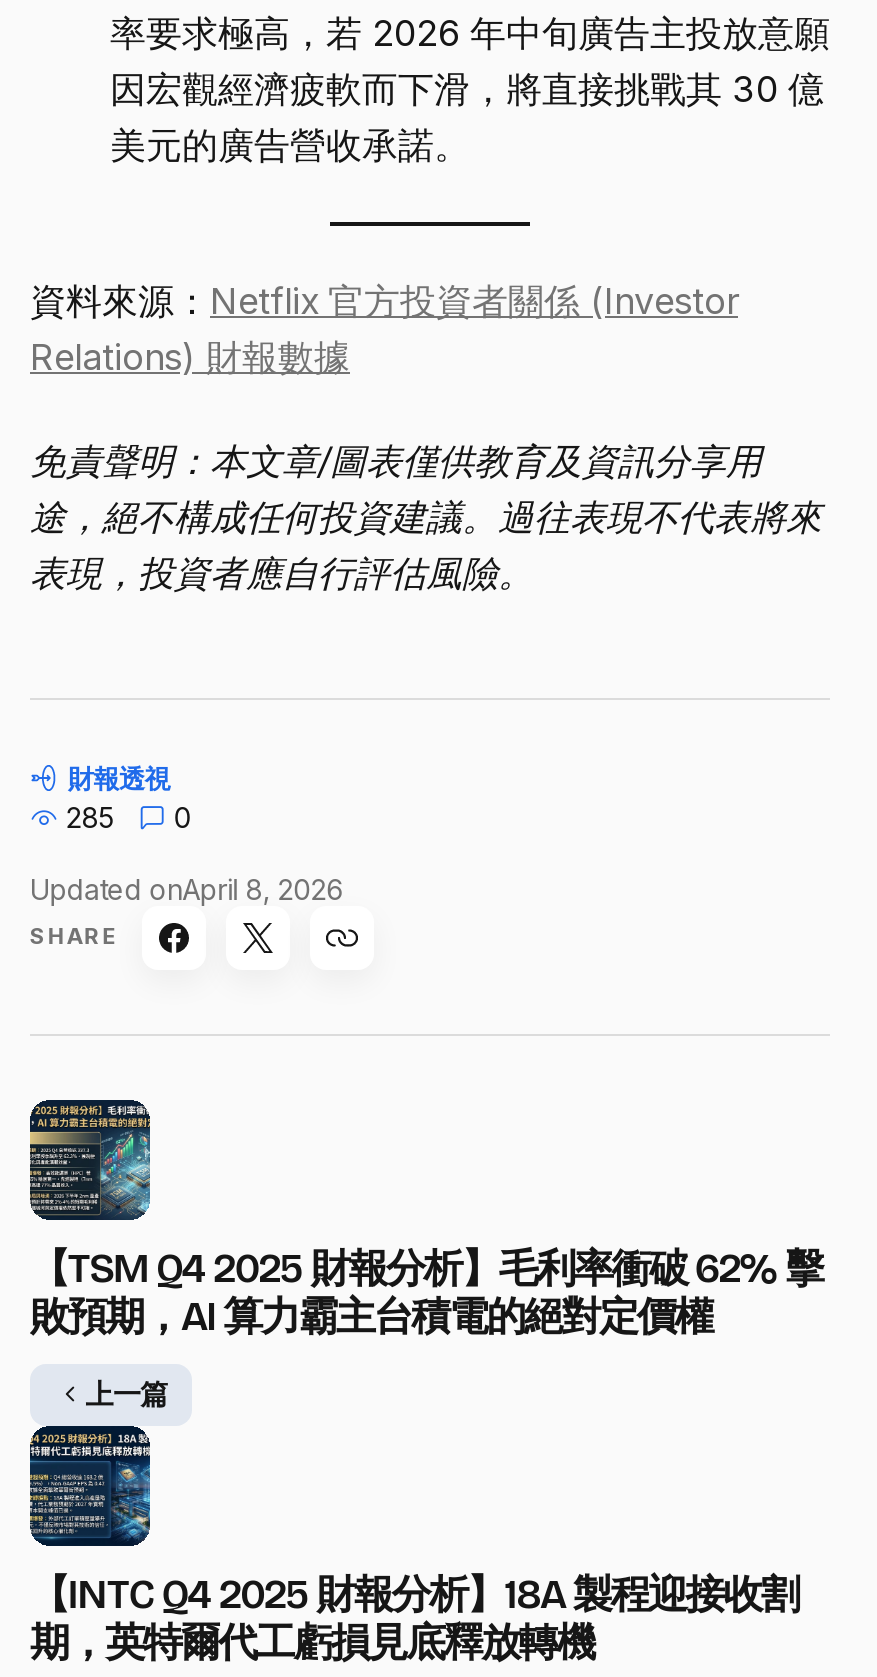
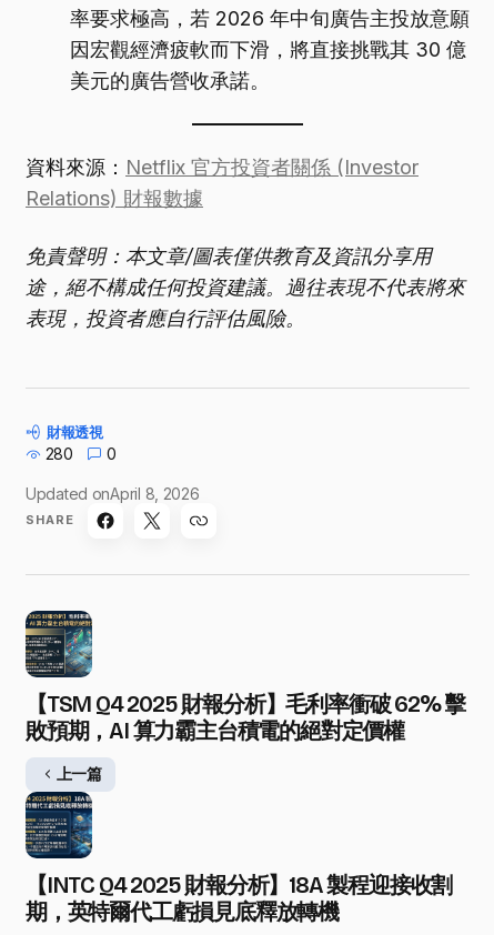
[65,800,191,834] 285 0 -> [45,444,116,463] 280 0

